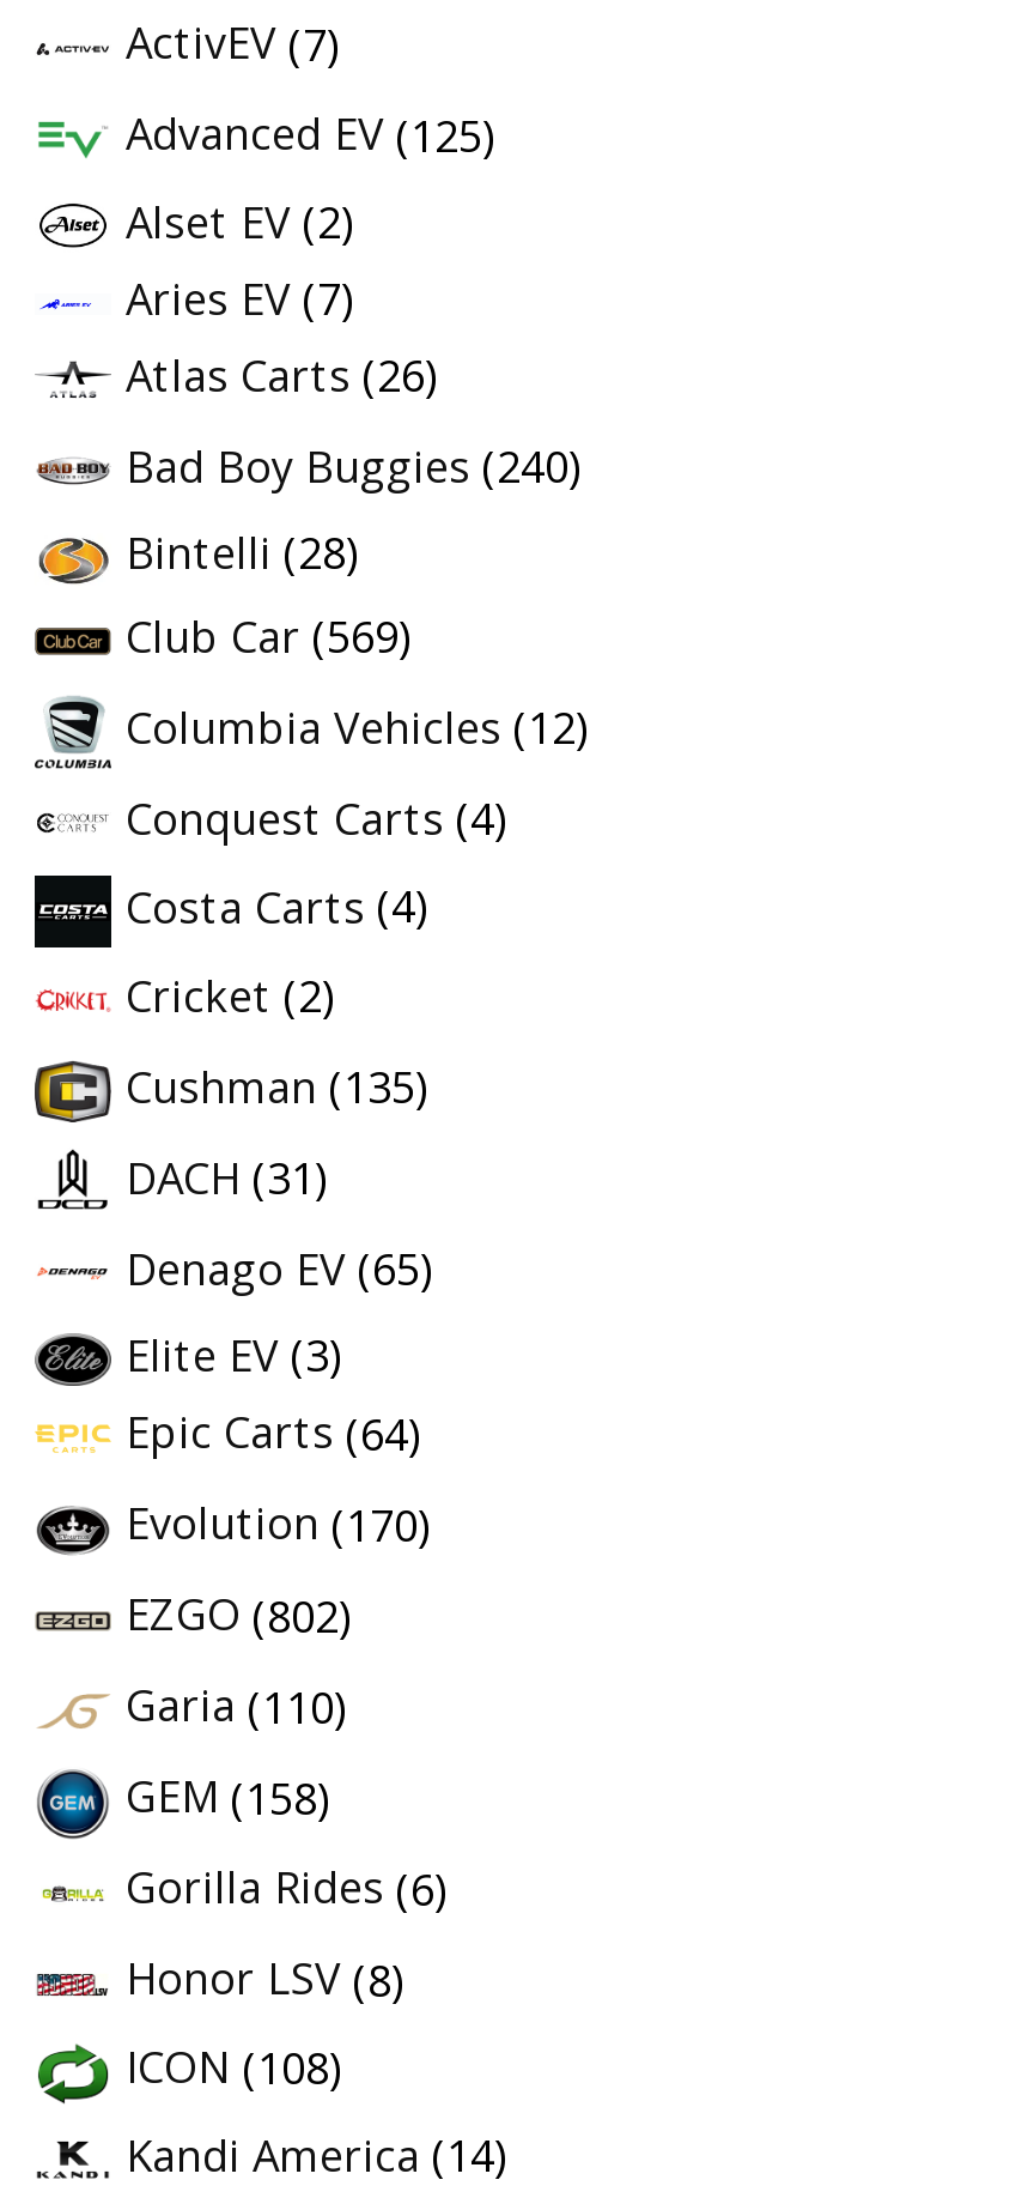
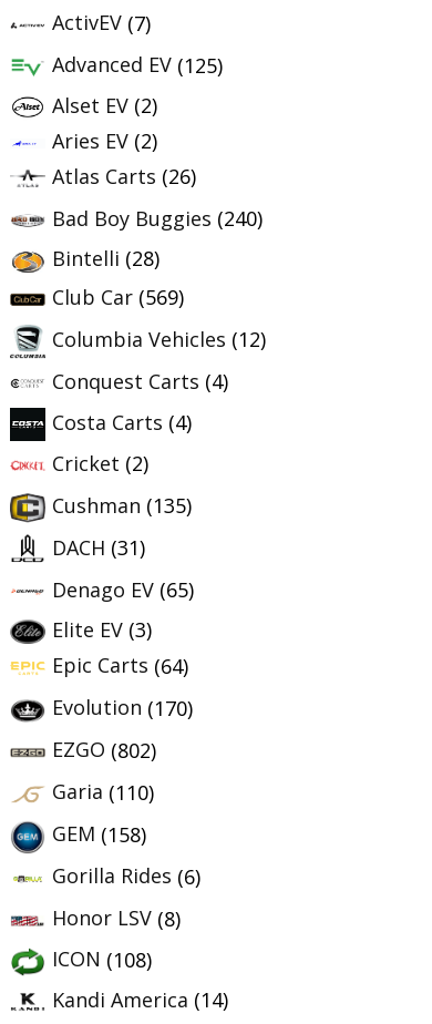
[126,270,353,327] Aries EV (7) -> [52,128,157,154] Aries EV (2)

